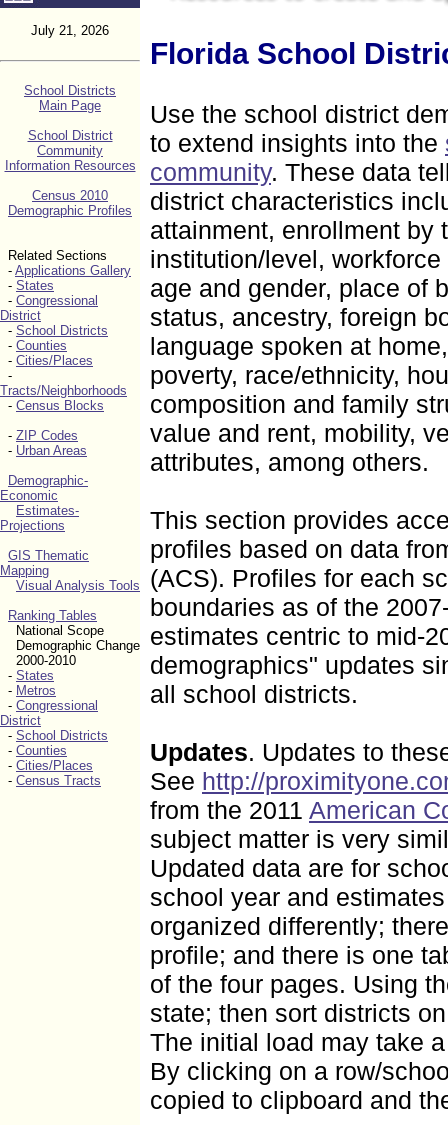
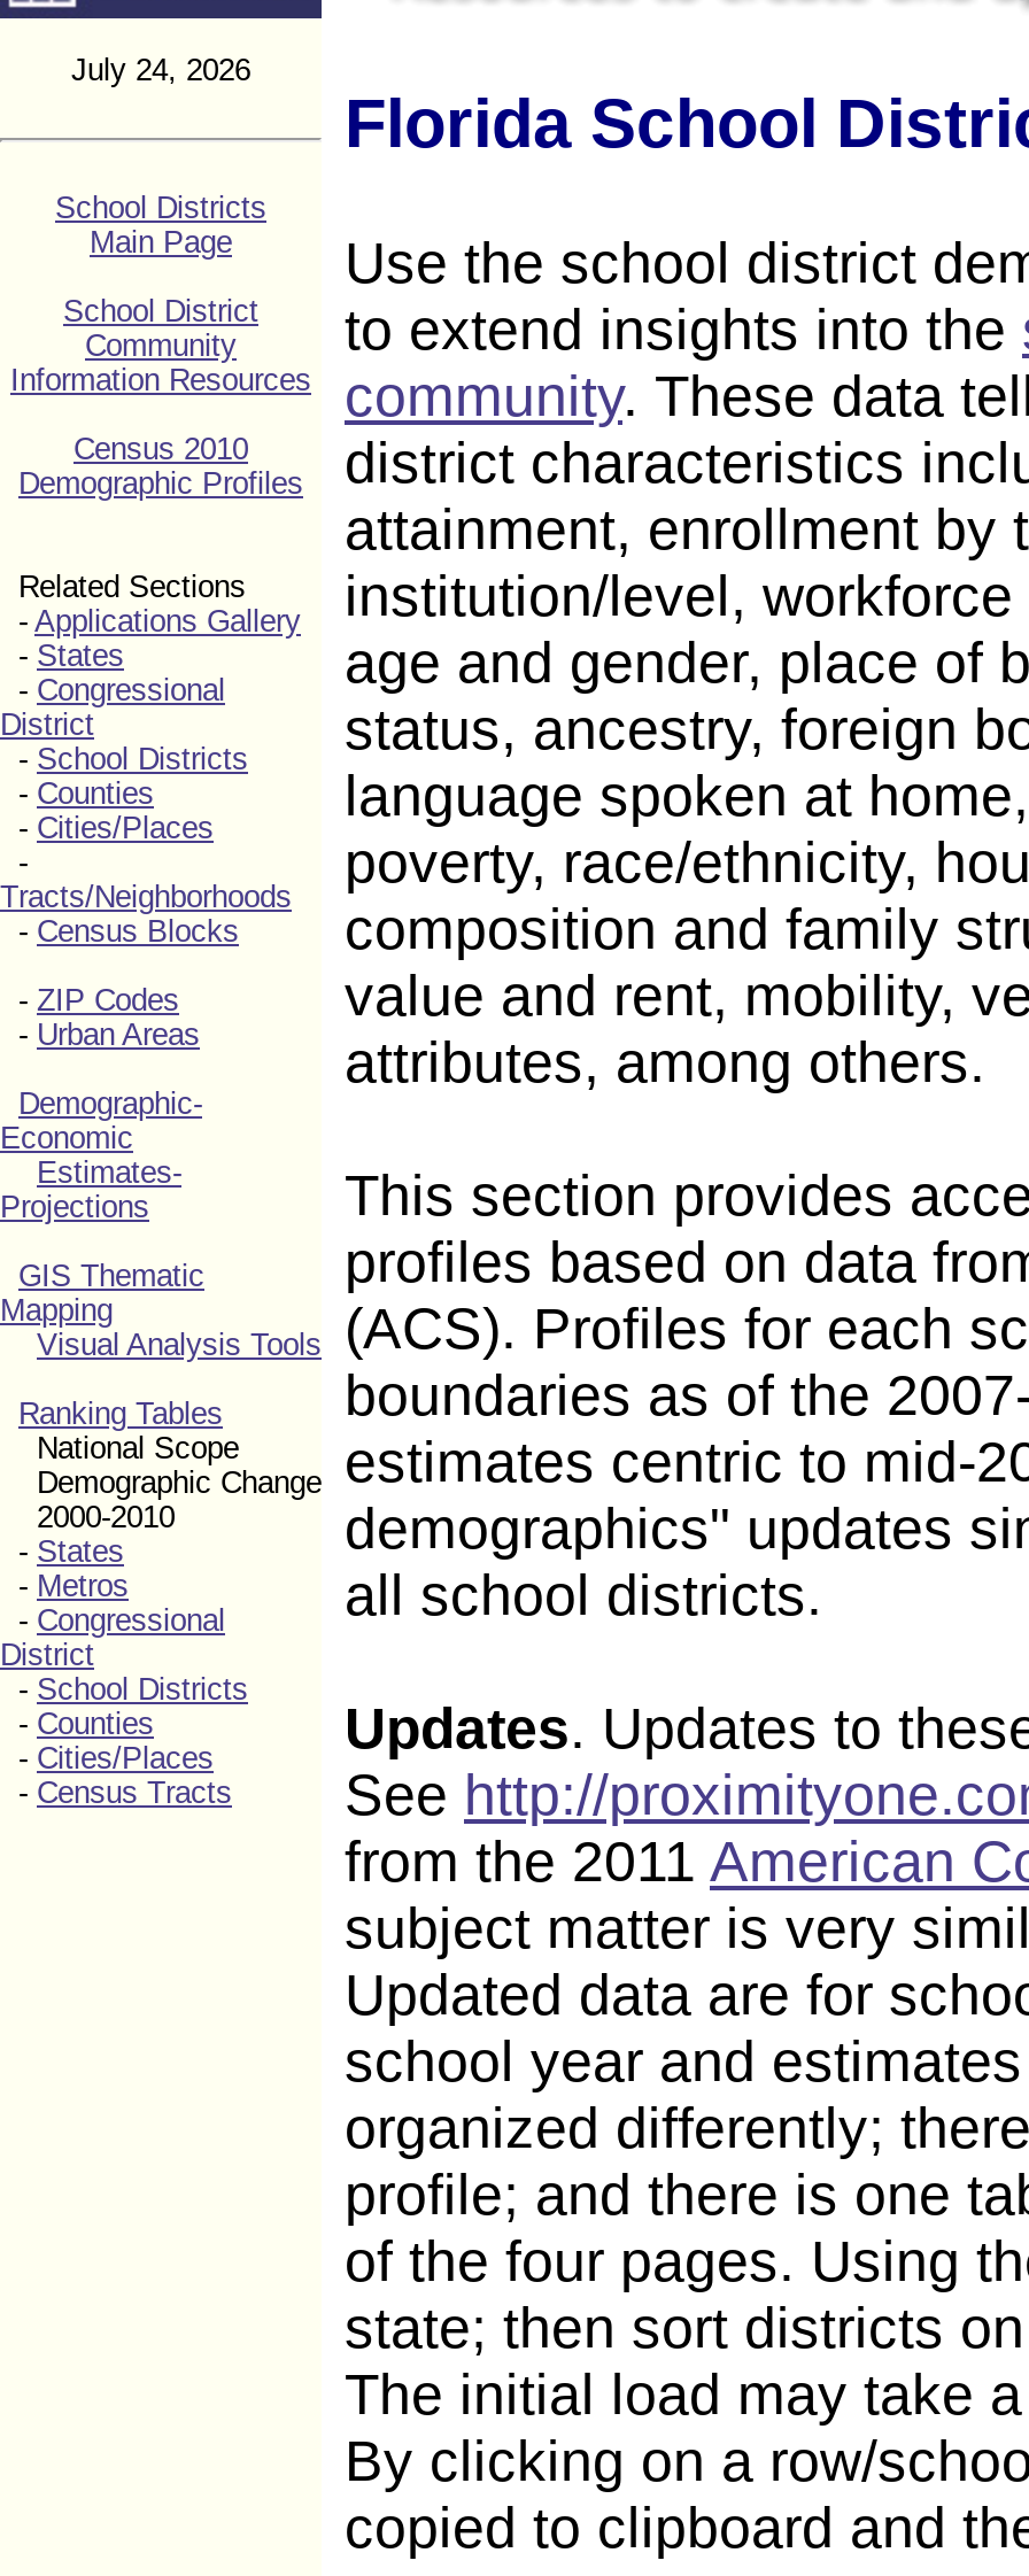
[31,23,109,38] July 21, 2026 -> [71,53,250,87] July 24, 2026

